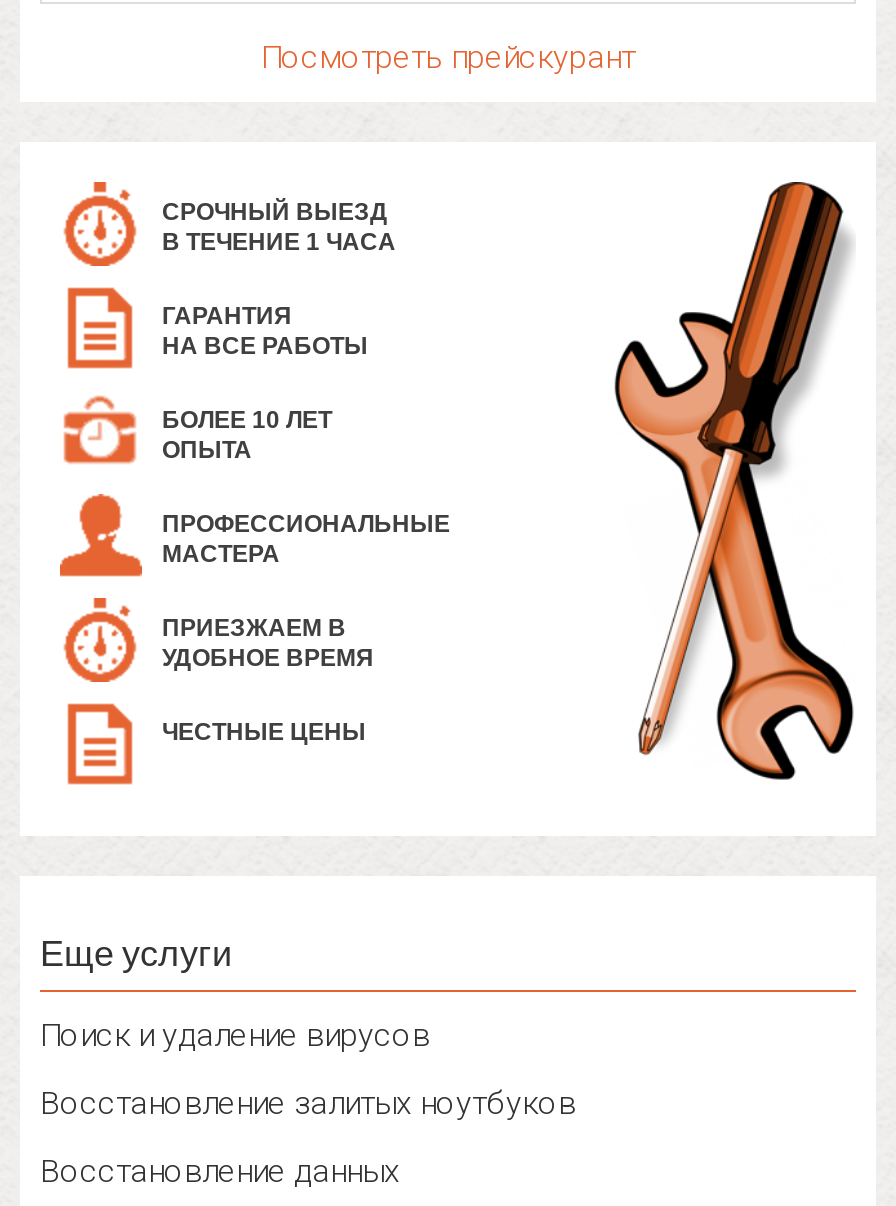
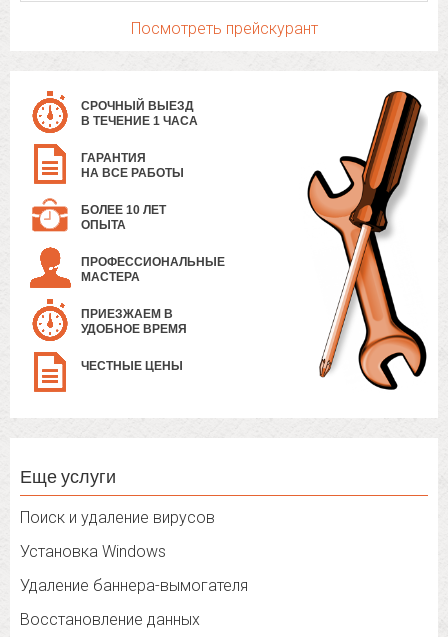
[40,1084,576,1122] Восстановление залитых ноутбуков -> [20,542,248,595] Установка Windows | Удаление баннера-вымогателя

